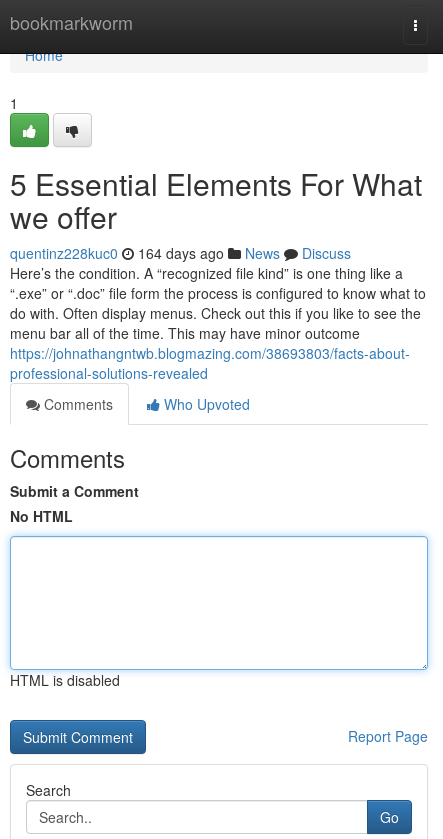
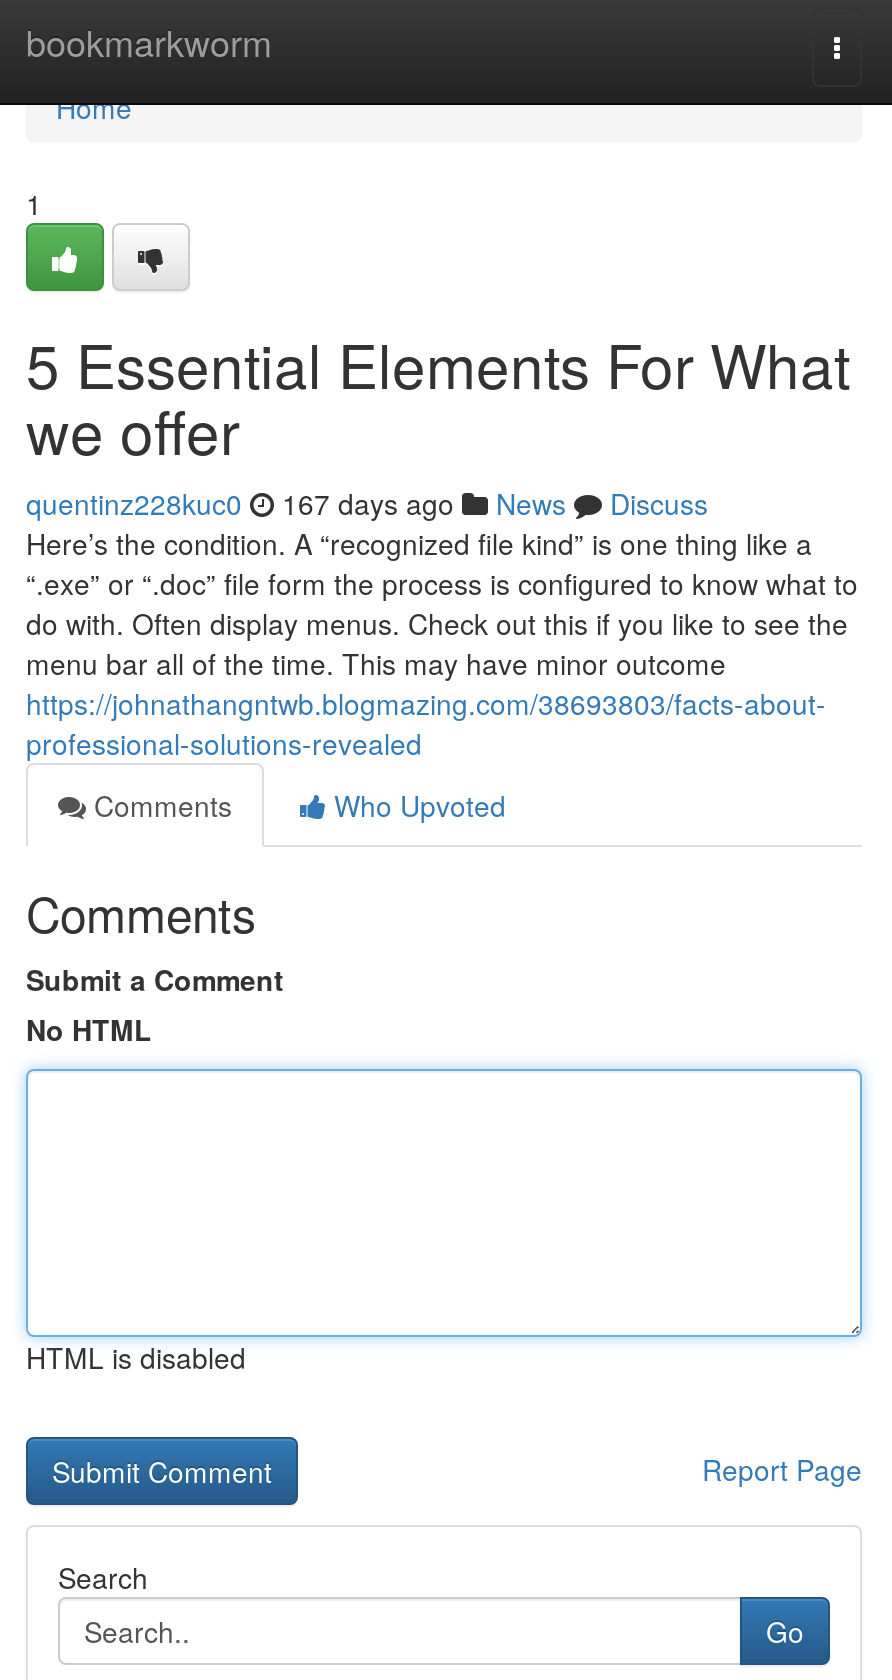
[10,243,351,263] quentinz228kuc0 164 days ago News Discuss -> [26,483,708,523] quentinz228kuc0 167 days ago News Discuss

